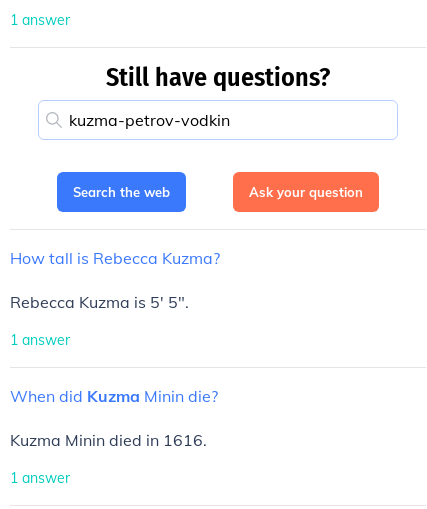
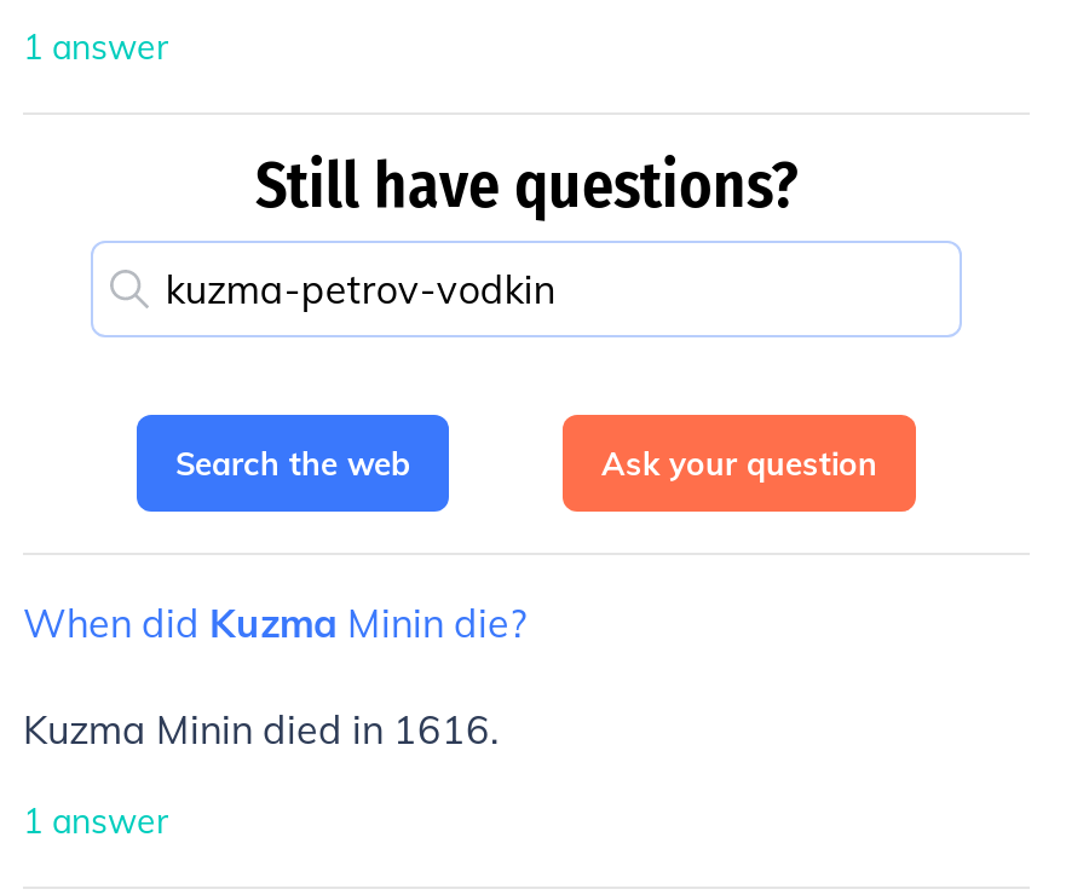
[10,248,220,349] How tall is Rebecca Kuzma? | Rebecca Kuzma is 5' 5". | 1 answer -> none

